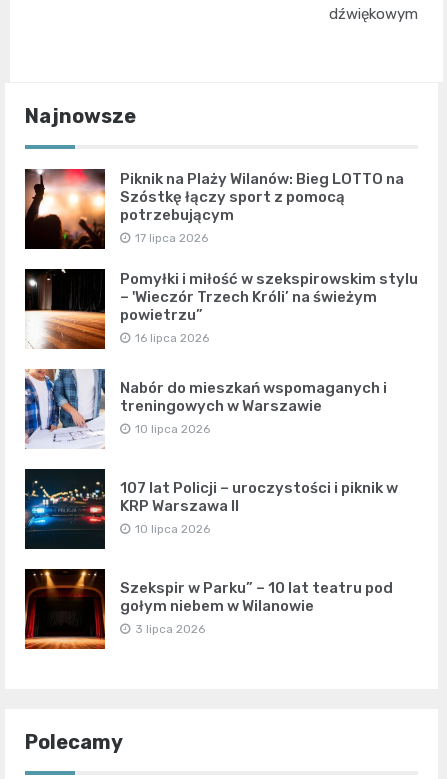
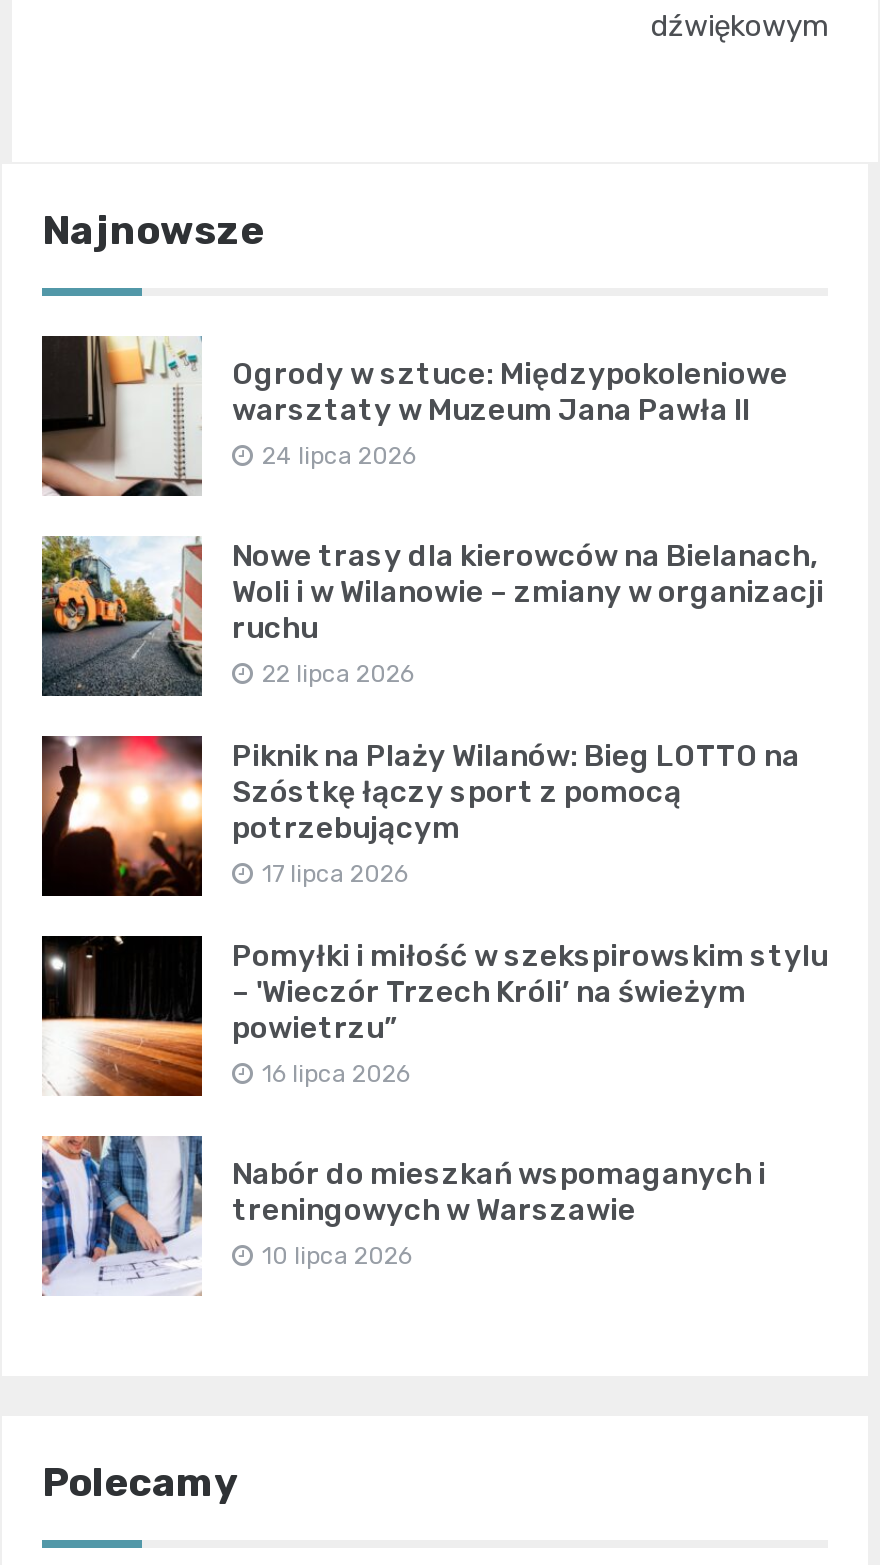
none -> [40,334,824,689] [image] | Ogrody w sztuce: Międzypokoleniowe | warsztaty w Muzeum Jana Pawła II | 24 lipca 2026 | Nowe trasy dla kierowców na Bielanach, | Woli i w Wilanowie – zmiany w organizacji | ruchu | 22 lipca 2026
none -> [40,536,204,698] [image]
moved [24,166,418,436] -> [40,732,828,1271]: [image] | Piknik na Plaży Wilanów: Bieg LOTTO na | Szóstkę łączy sport z pomocą | ... | treningowych w Warszawie | 10 lipca 2026
[24,469,398,636] [image] | 107 lat Policji – uroczystości i piknik w | KRP Warszawa II | 10 lipca 2026 | Szekspir w Parku” – 10 lat teatru pod | gołym niebem w Wilanowie | 3 lipca 2026 -> none
[24,568,106,650] [image] -> none

